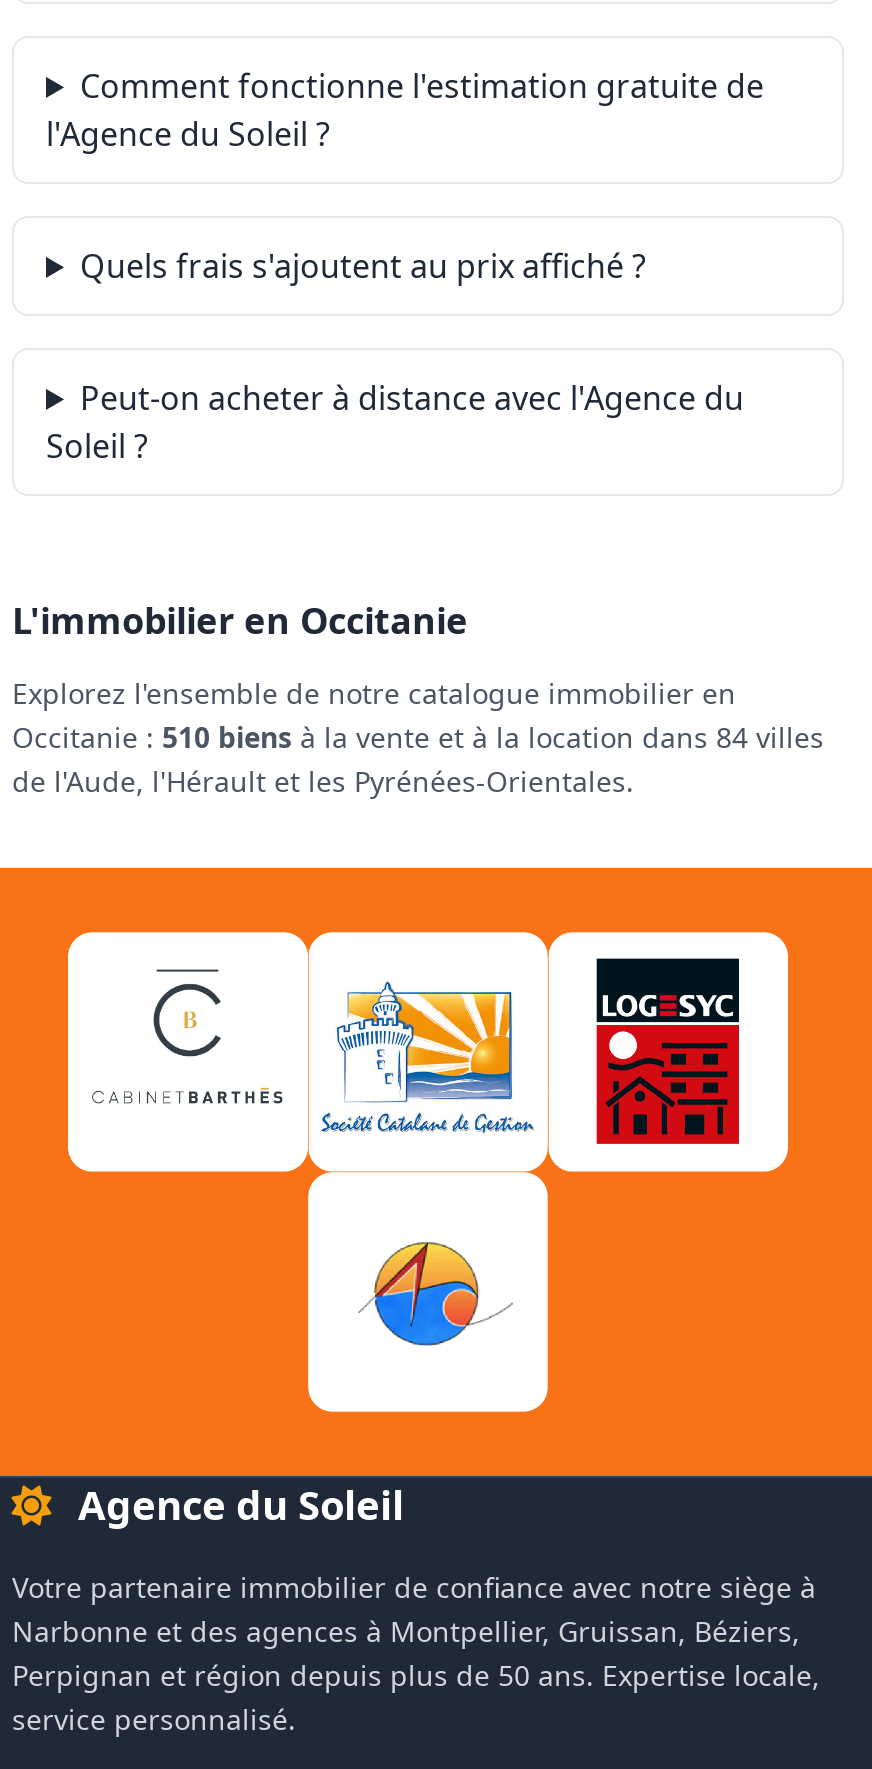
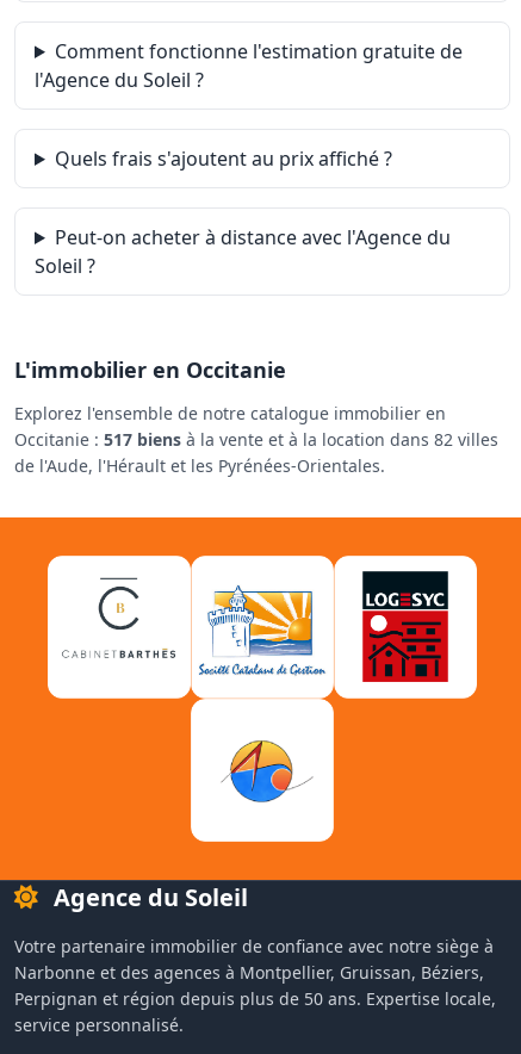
[12,718,824,756] Occitanie : 510 biens à la vente et à la location dans 84 villes -> [14,428,498,451] Occitanie : 517 biens à la vente et à la location dans 82 villes

